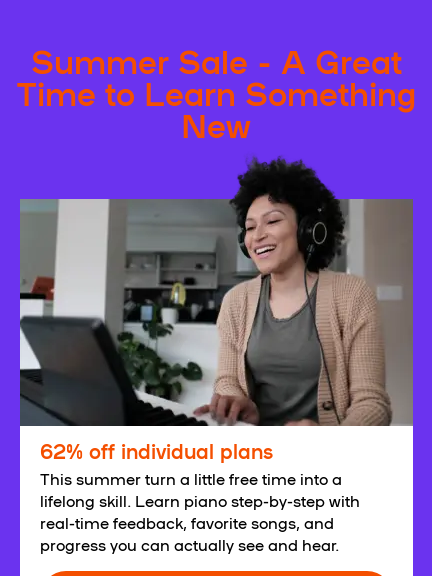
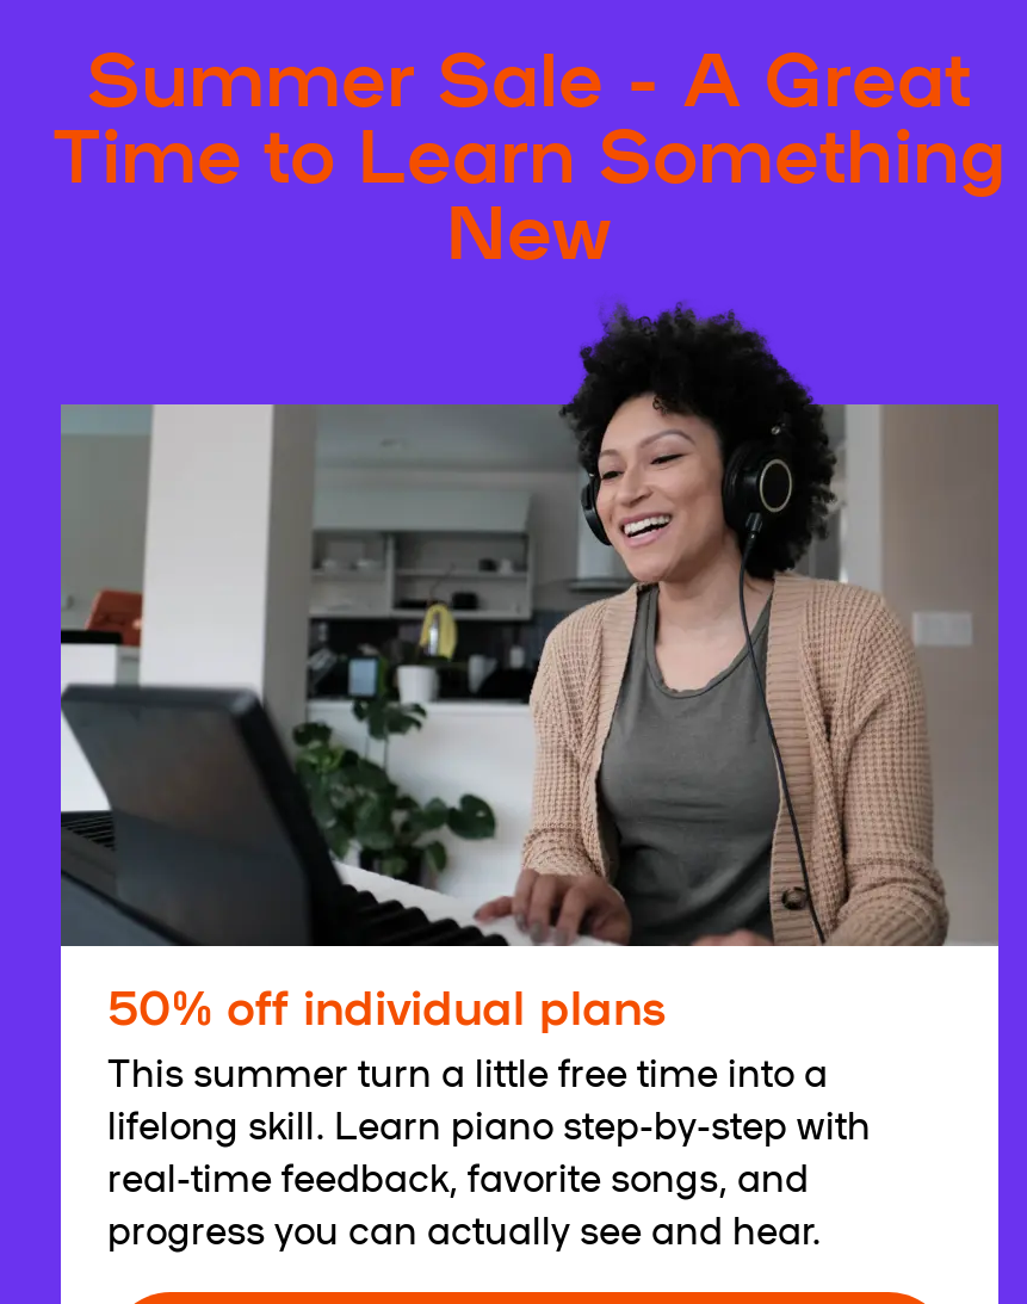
[39,435,272,463] 62% off individual plans -> [107,969,666,1036] 50% off individual plans

